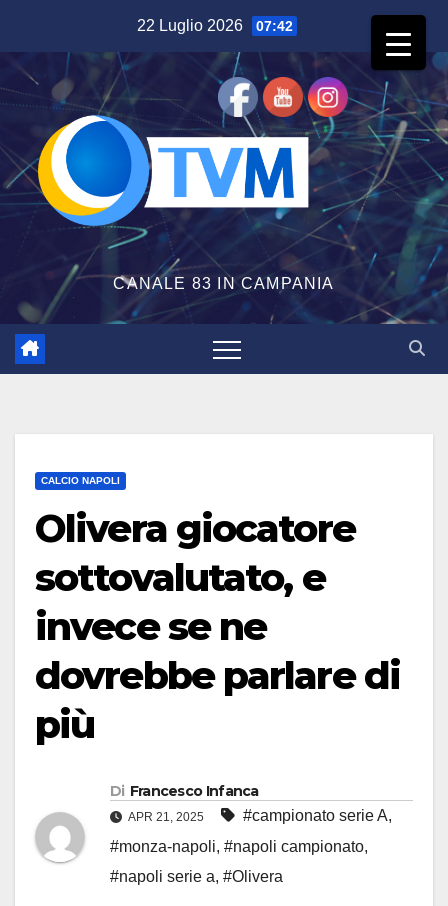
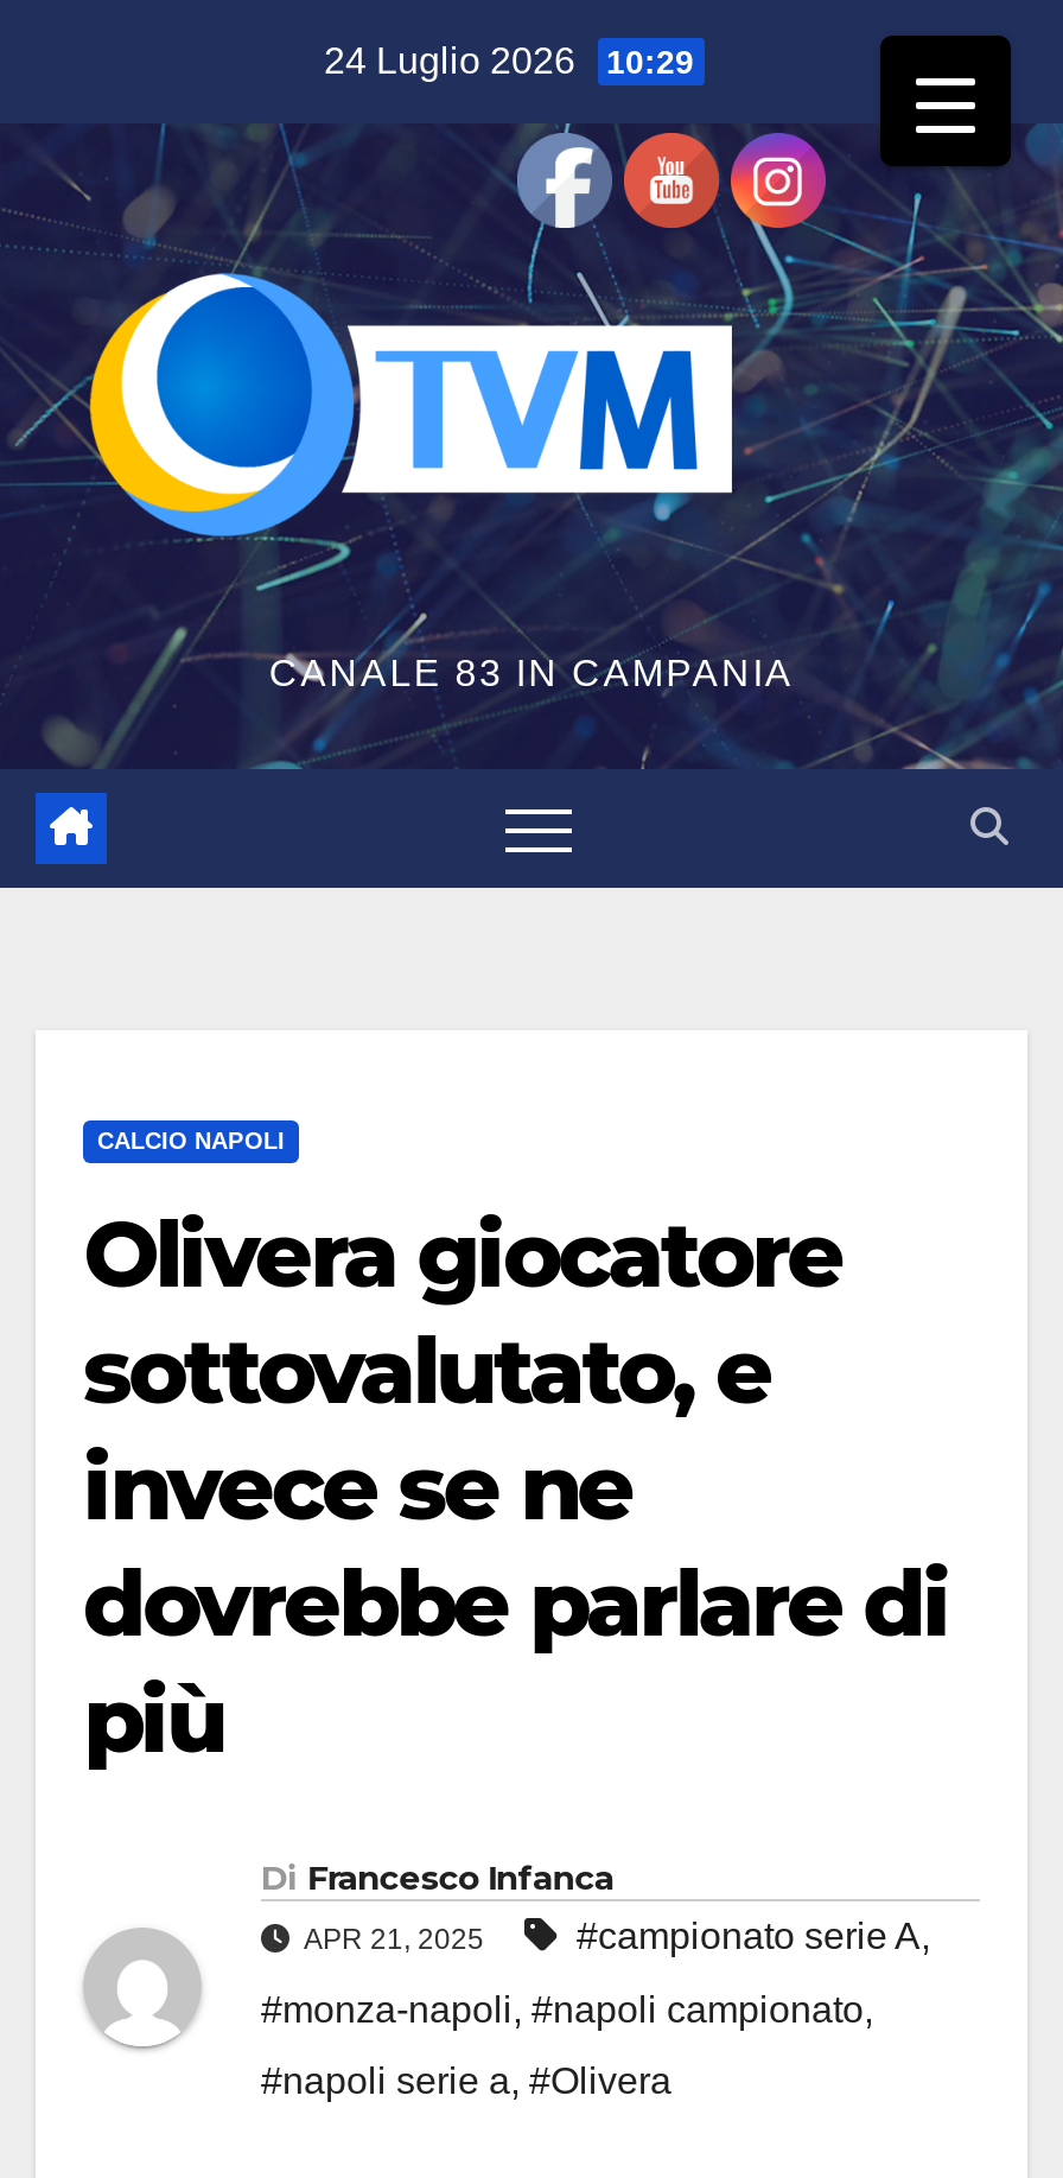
[136,17,292,34] 22 Luglio 2026 07:42 -> [324,40,694,81] 24 Luglio 2026 10:29
[217,56,349,118] [image] -> [517,131,828,278] [image]

